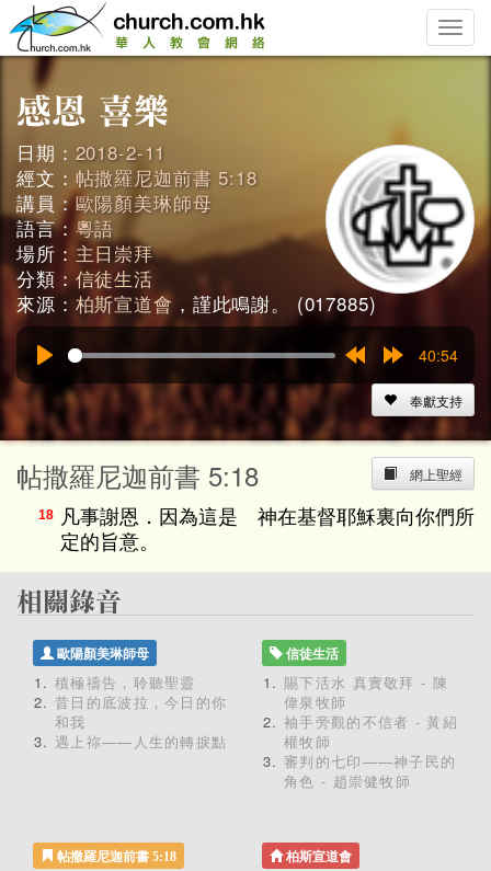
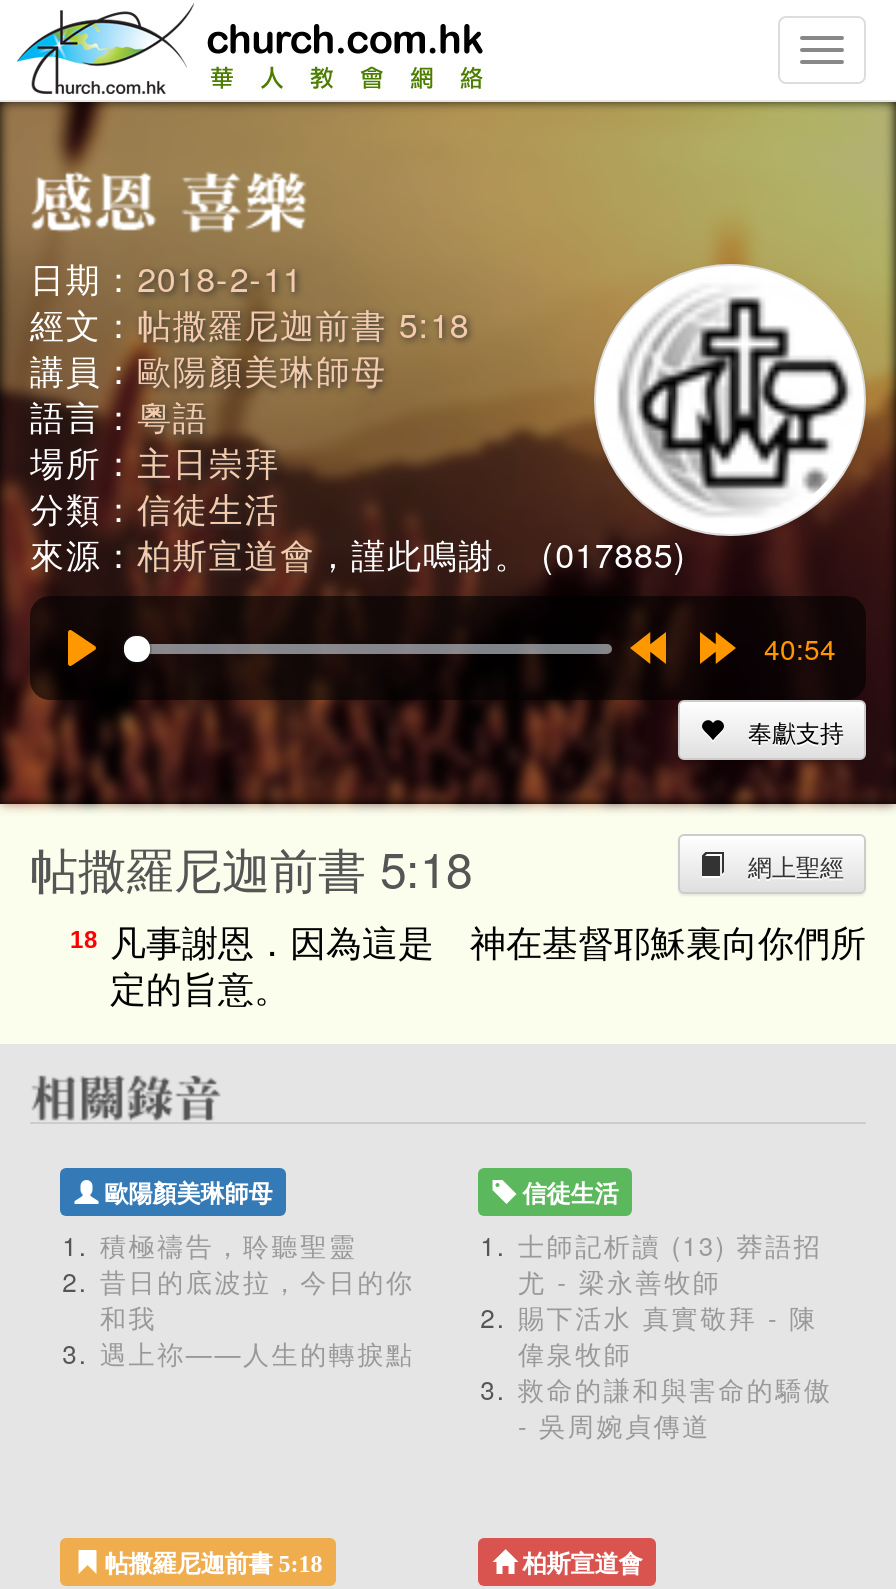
moved [284,672,448,712] -> [518,1298,818,1372]: 賜下活水 真實敬拜 - 陳 | 偉泉牧師
none -> [518,1226,822,1300] 士師記析讀 (13) 莽語招 | 尤 - 梁永善牧師
[284,711,458,791] 袖手旁觀的不信者 - 黃紹 | 權牧師 | 審判的七印——神子民的 | 角色 - 趙崇健牧師 -> [518,1370,833,1444] 救命的謙和與害命的驕傲 | - 吳周婉貞傳道

